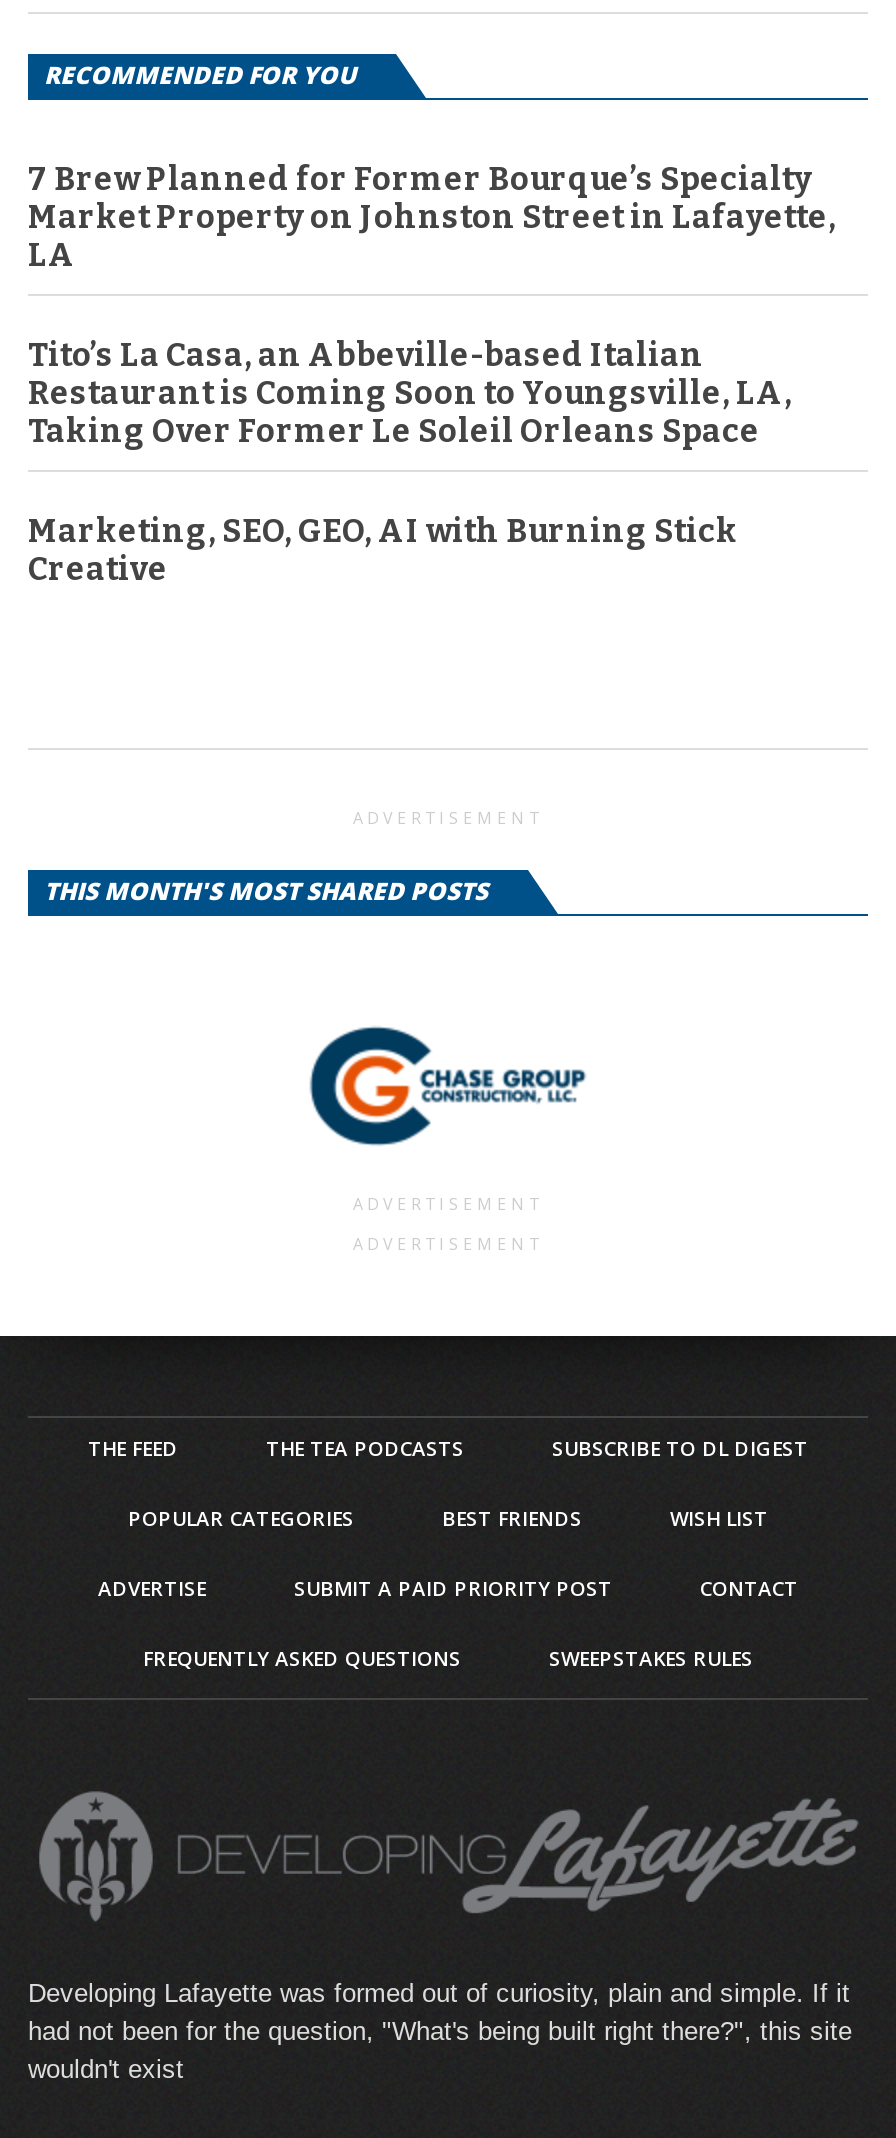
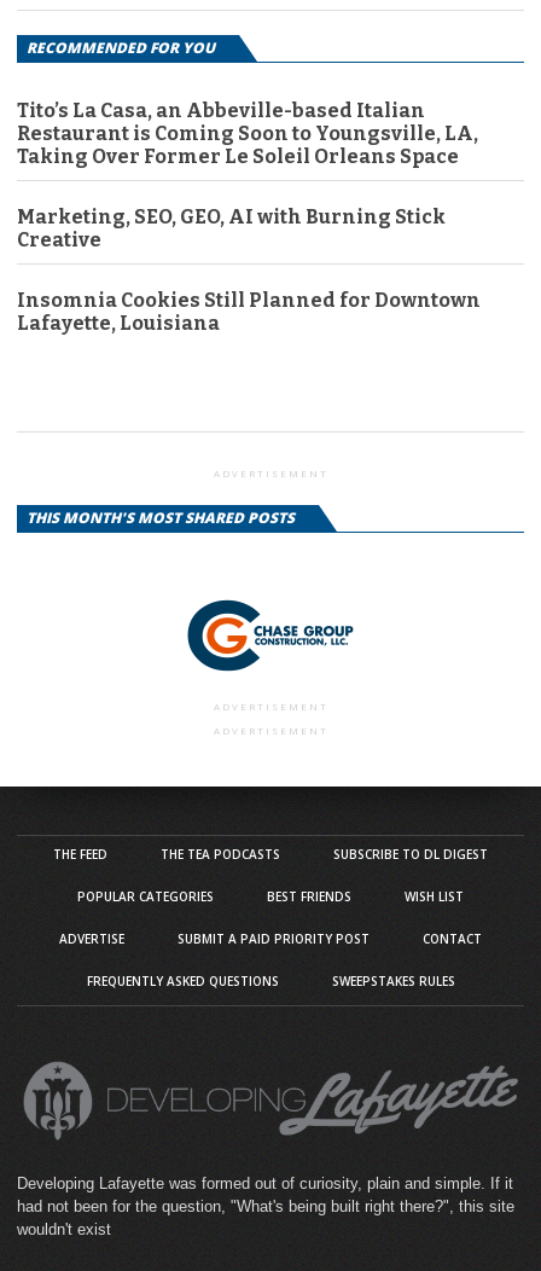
[28,159,836,273] 7 Brew Planned for Former Bourque’s Specialty | Market Property on Johnston Street in Lafayette, | LA -> none
moved [28,335,792,587] -> [17,99,478,251]: Tito’s La Casa, an Abbeville-based Italian | Restaurant is Coming Soon to Youngsville, LA, | Taking Over Former Le Soleil Orleans Space | Marketing, SEO, GEO, AI with Burning Stick | Creative
none -> [17,288,481,334] Insomnia Cookies Still Planned for Downtown | Lafayette, Louisiana

